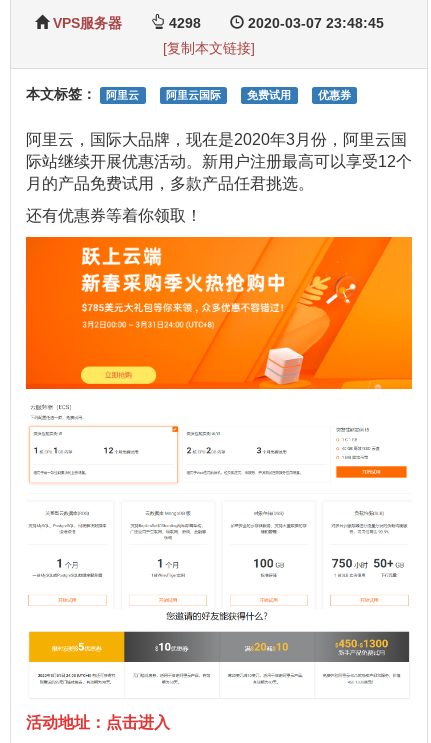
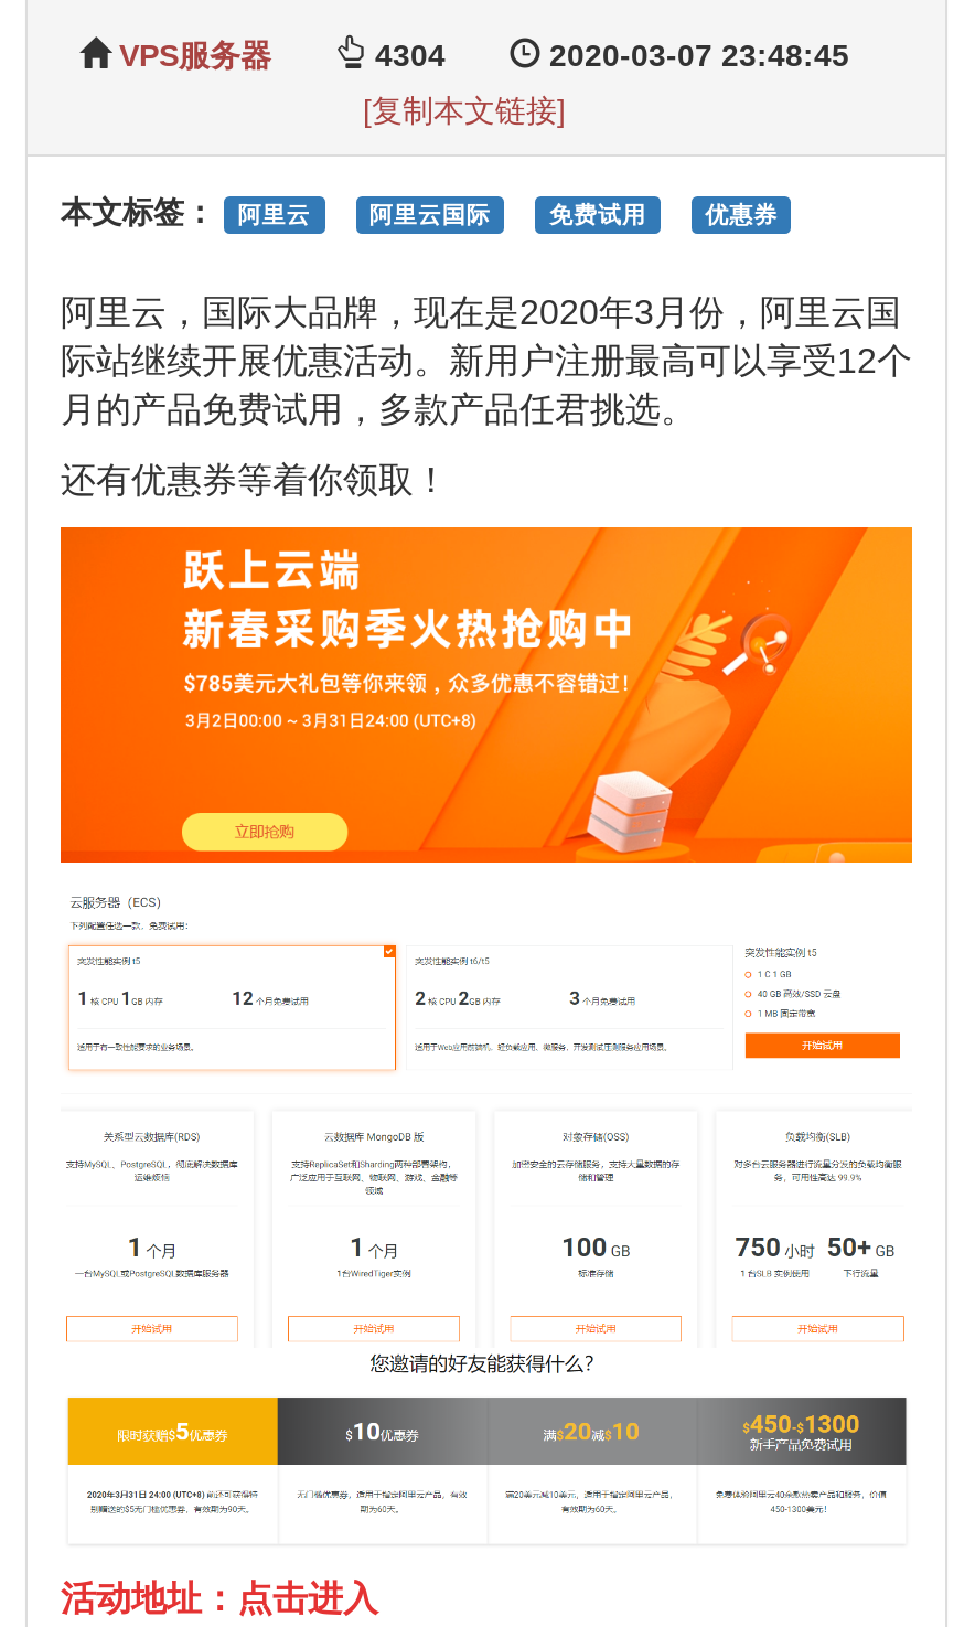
[164,15,200,31] 4298 -> [366,38,446,73] 4304

